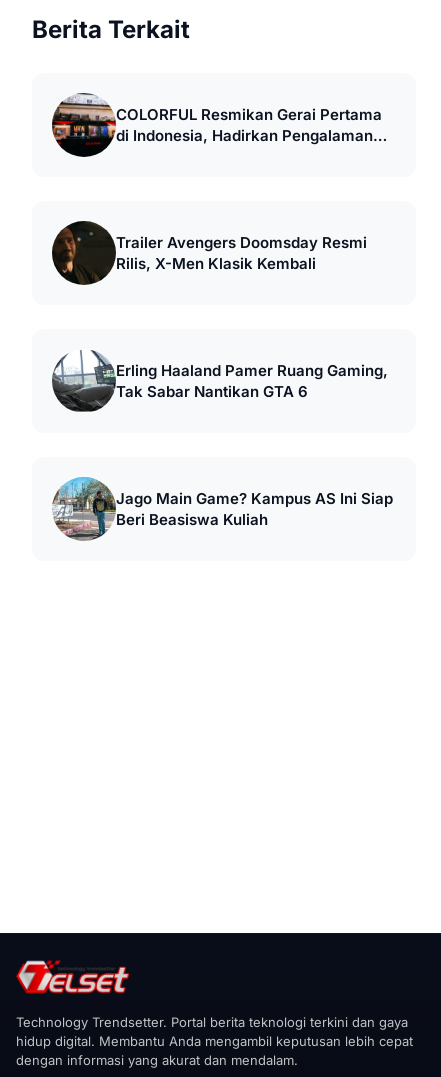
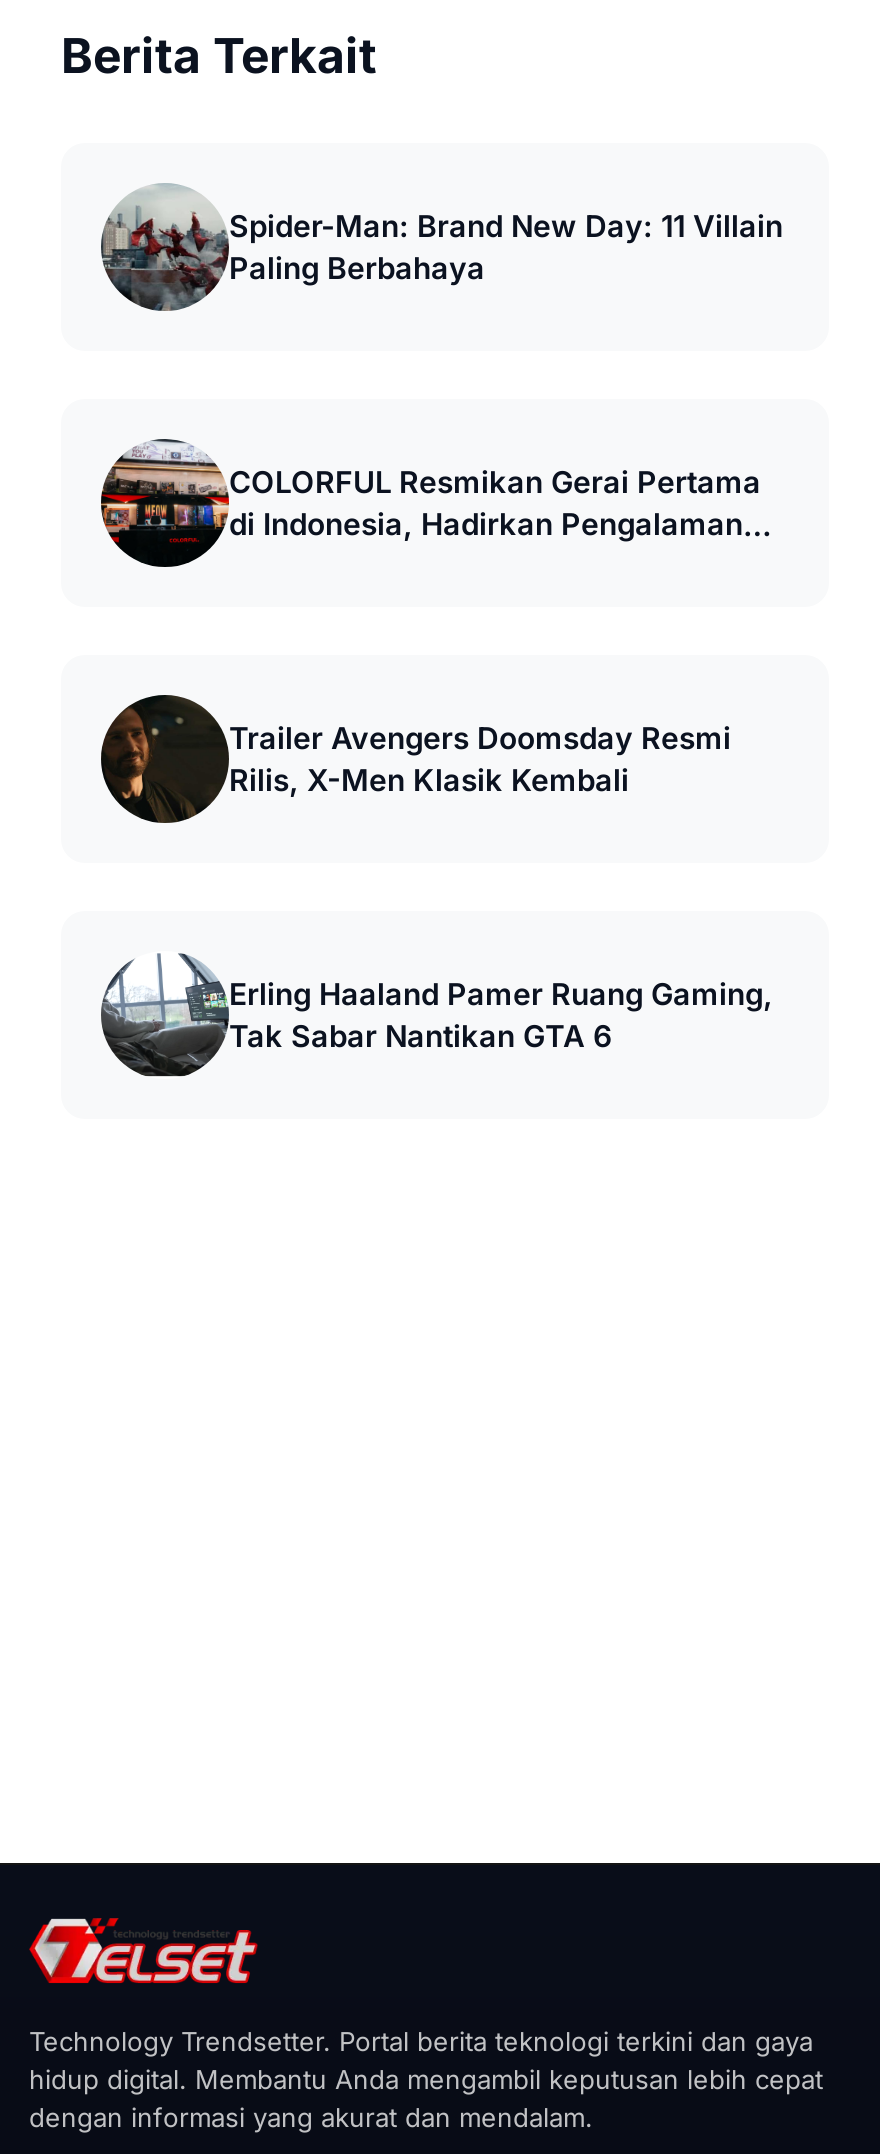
none -> [101,197,783,311] [image] | Spider-Man: Brand New Day: 11 Villain | Paling Berbahaya
moved [50,92,388,401] -> [97,437,773,1056]: [image] | COLORFUL Resmikan Gerai Pertama | di Indonesia, Hadirkan Pengalaman | Trailer Avengers Doomsday Resmi | Rilis, X-Men Klasik Kembali | Erling Haaland Pamer Ruang Gaming, | Tak Sabar Nantikan GTA 6
[53,476,393,541] [image] | Jago Main Game? Kampus AS Ini Siap | Beri Beasiswa Kuliah -> none

